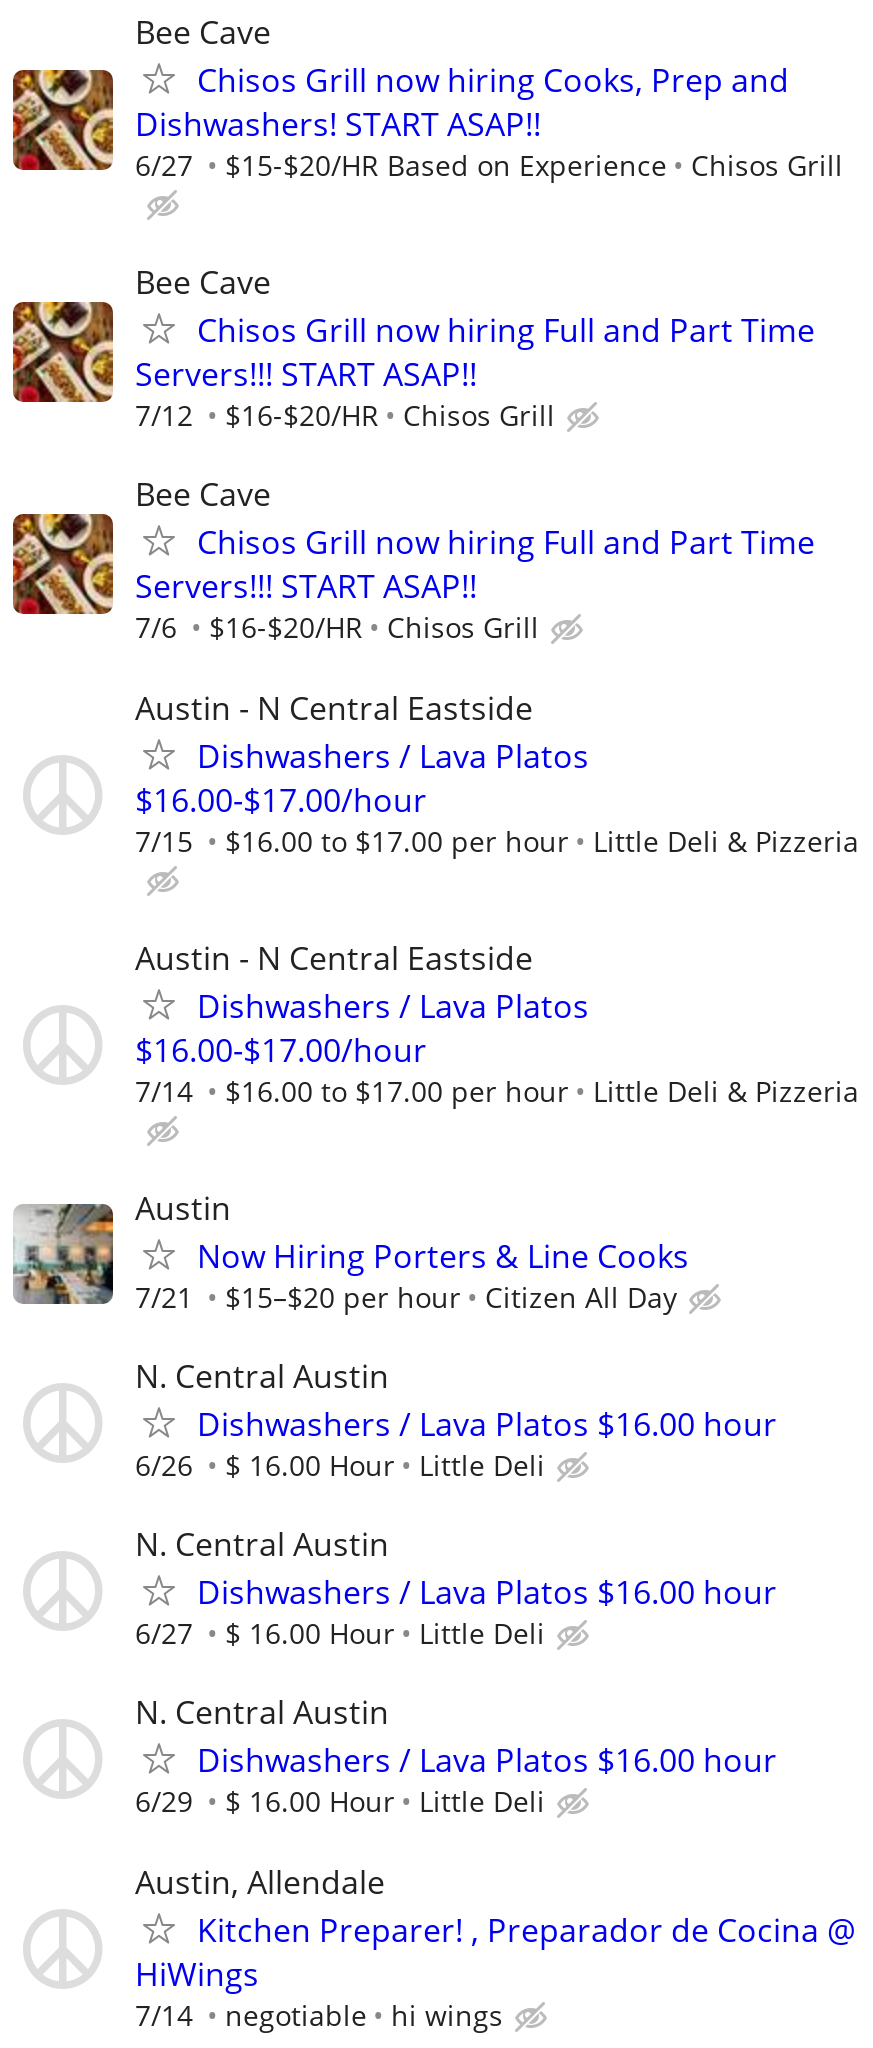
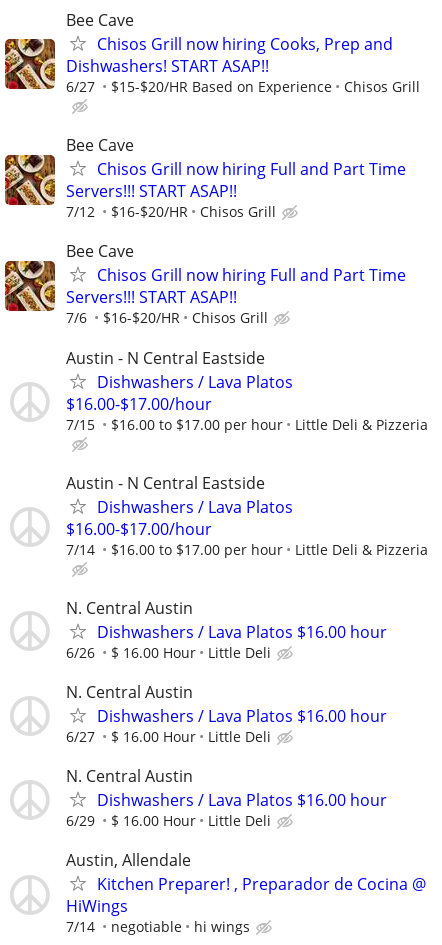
[11,1186,689,1316] [image] | Austin | Now Hiring Porters & Line Cooks | 7/21 | $15–$20 per hour | Citizen All Day -> none

